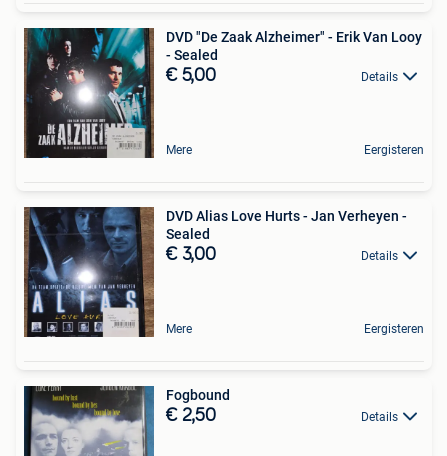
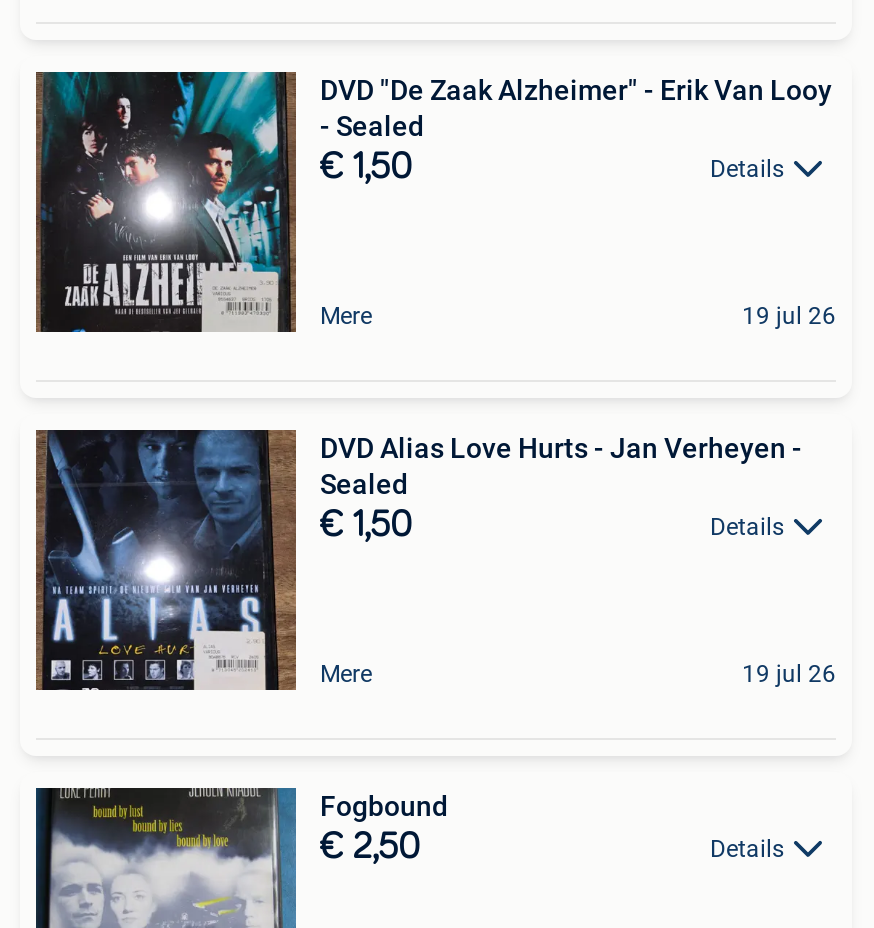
[166,67,216,85] € 5,00 -> [320,149,412,185] € 1,50
[364,143,424,157] Eergisteren -> [742,301,836,329] 19 jul 26
[166,246,216,264] € 3,00 -> [320,507,412,543] € 1,50
[364,322,424,336] Eergisteren -> [742,659,836,687] 19 jul 26

